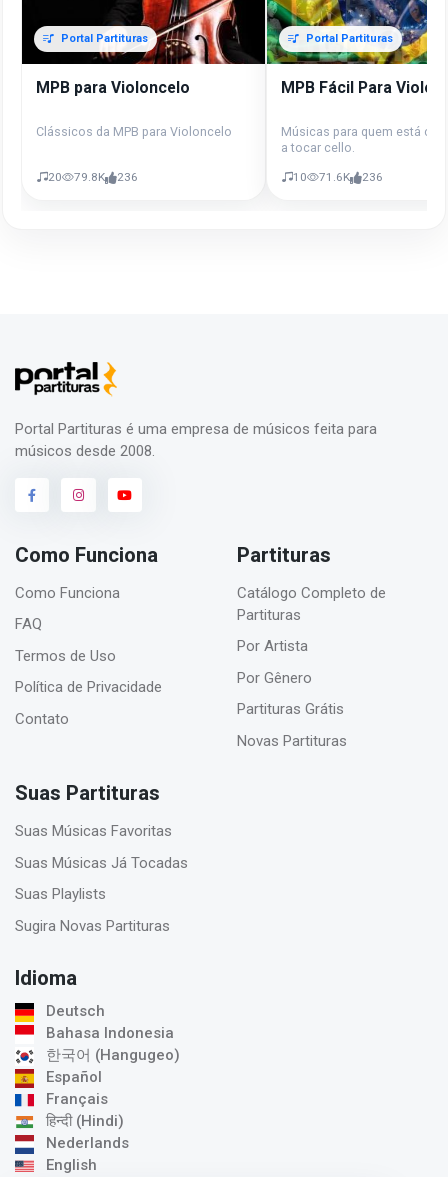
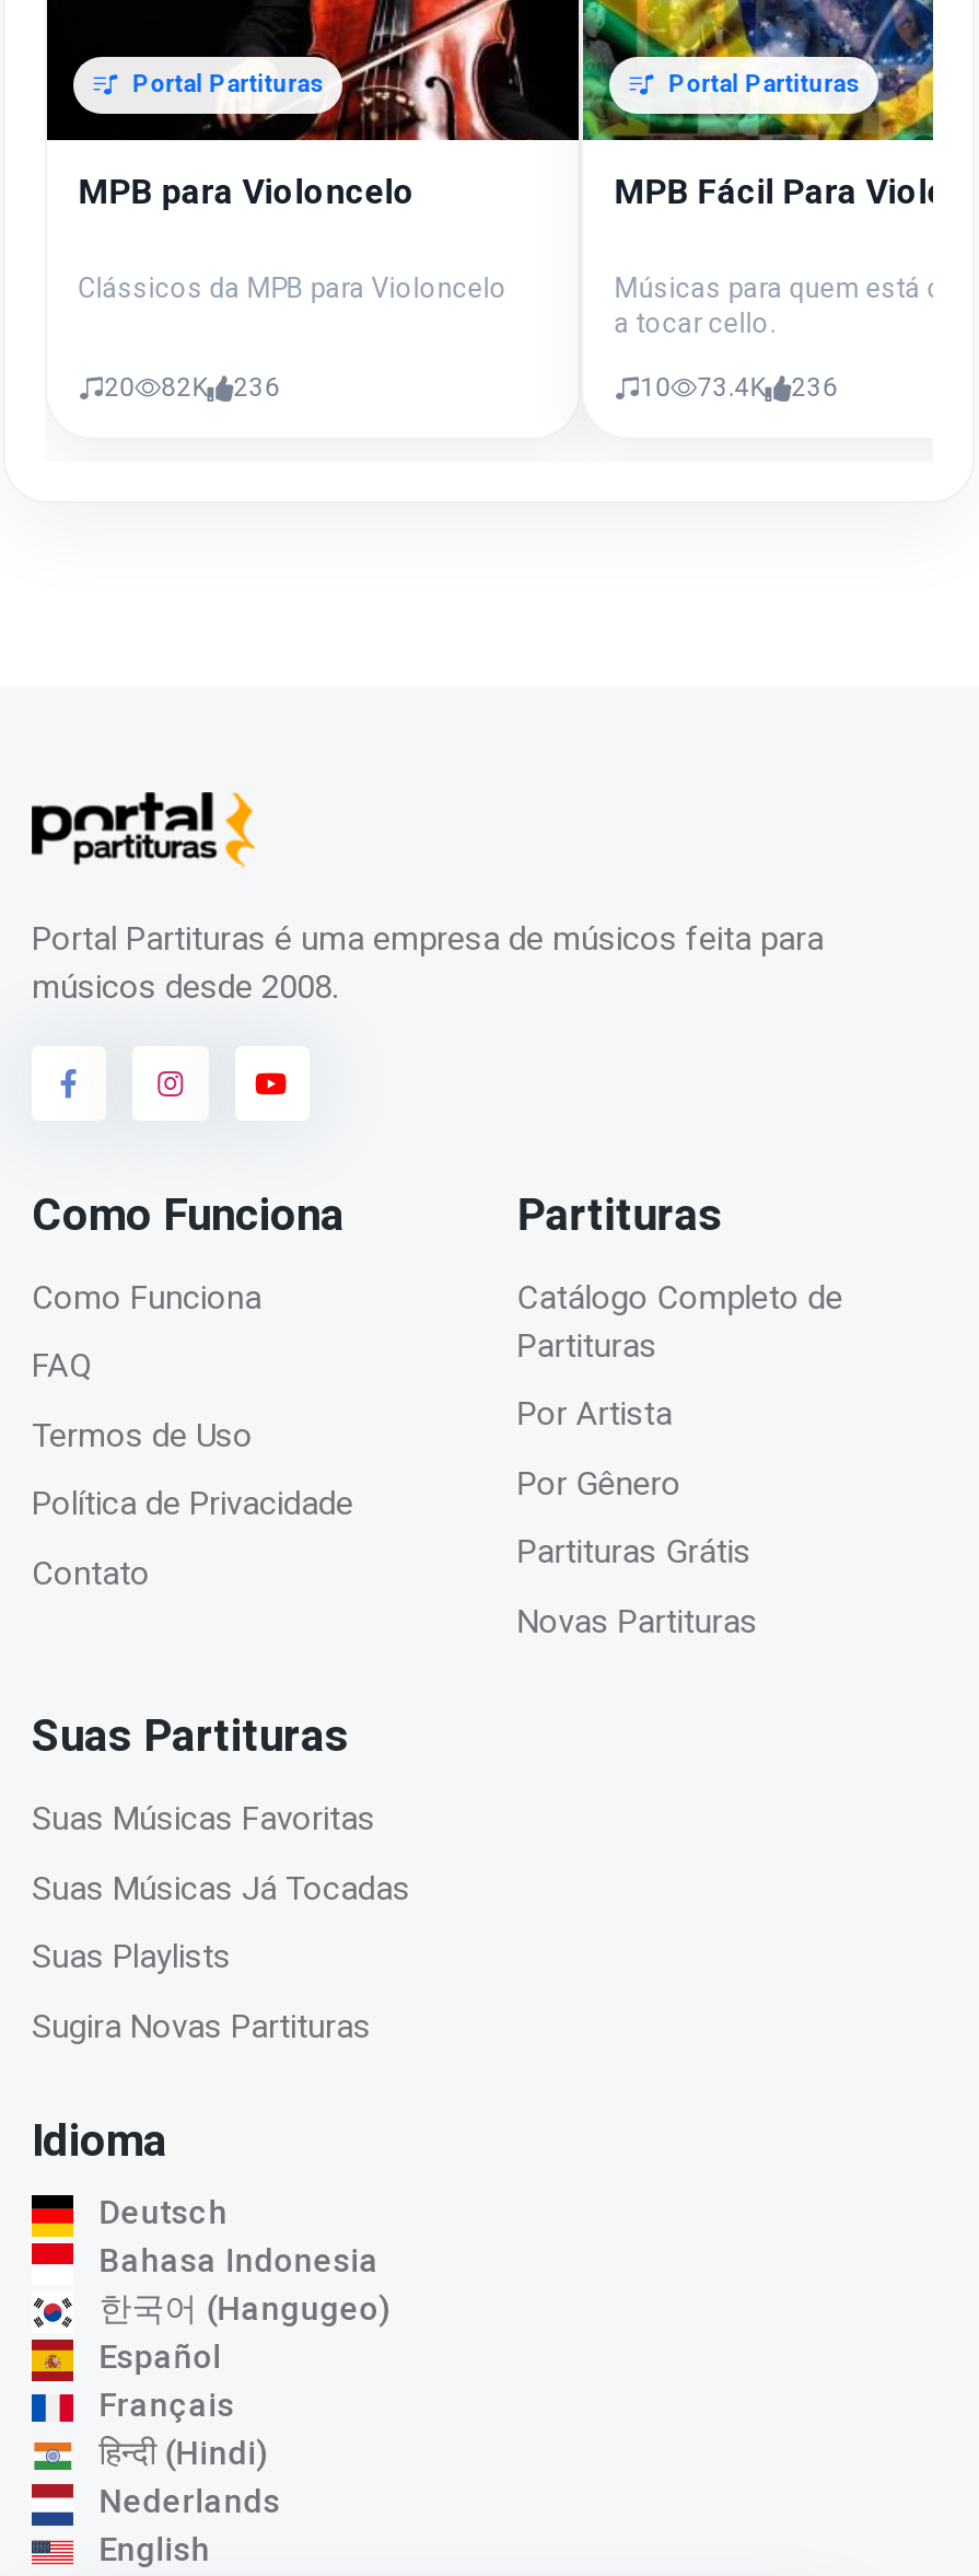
[48,170,138,184] 20 79.8K 236 -> [104,373,279,404] 20 82K 236
[293,170,383,184] 10 71.6K 236 -> [640,373,837,404] 10 73.4K 236

